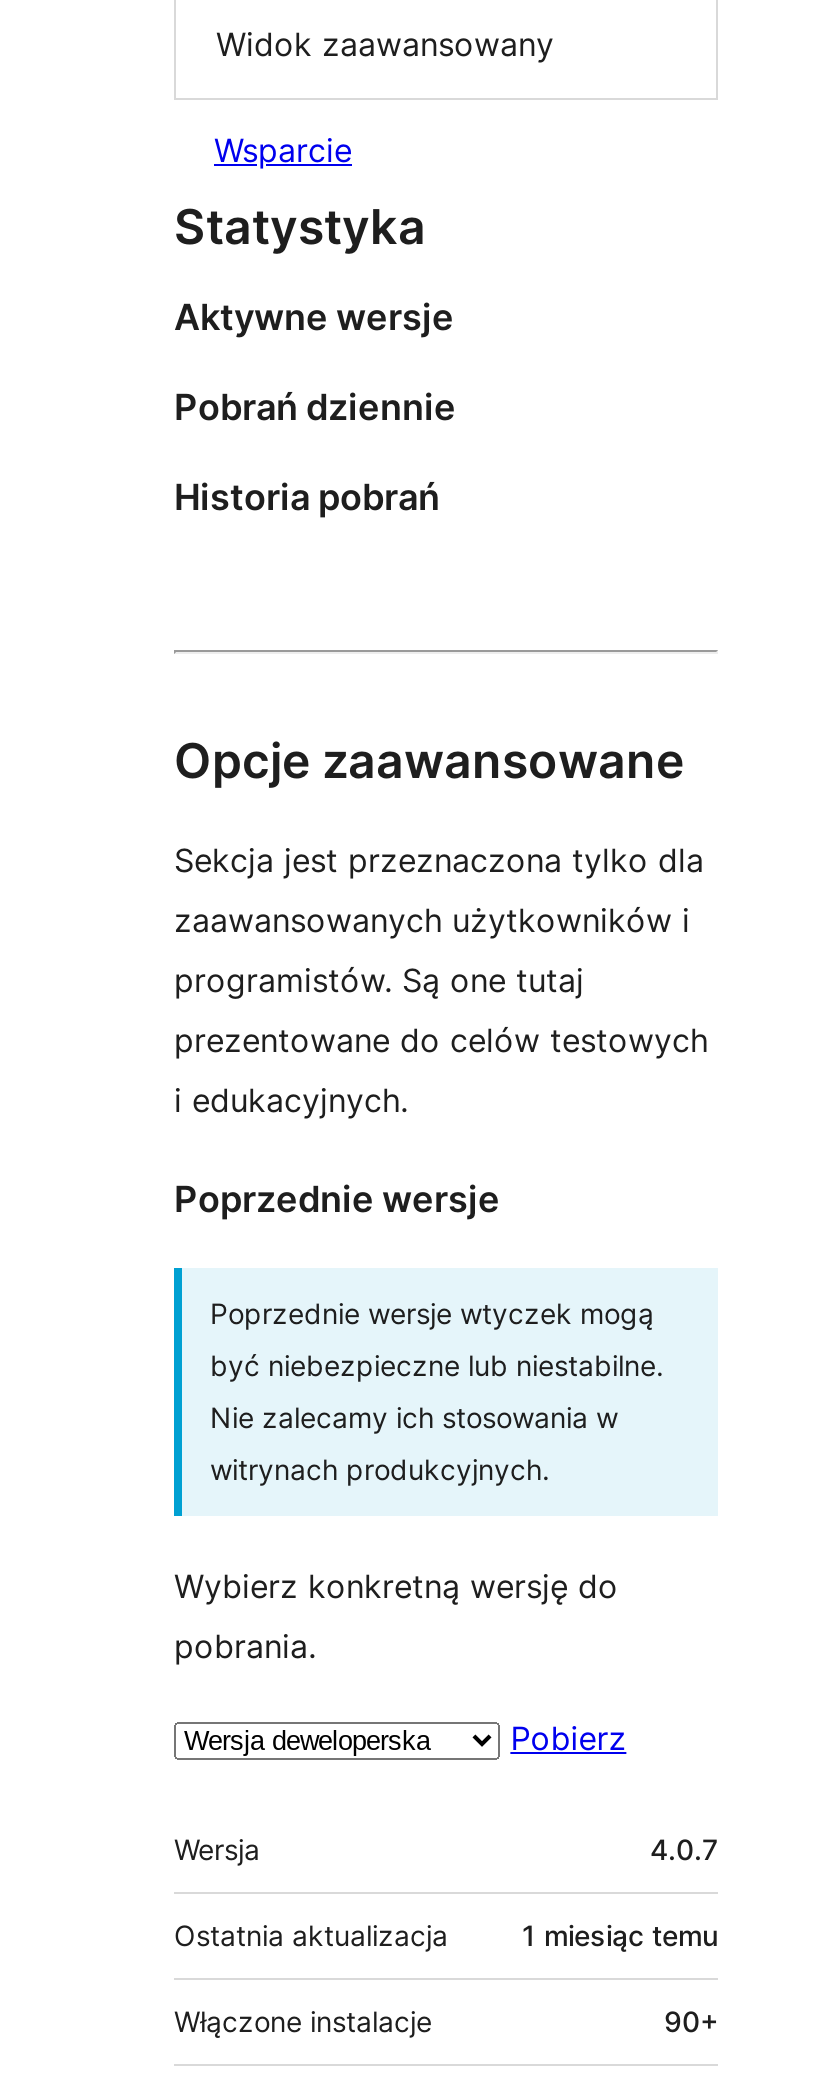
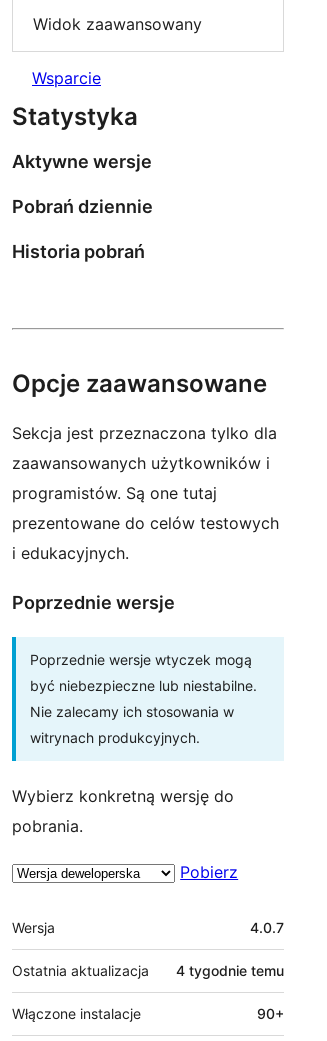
[522,1918,718,1952] 1 miesiąc temu -> [176,961,284,978] 4 tygodnie temu

